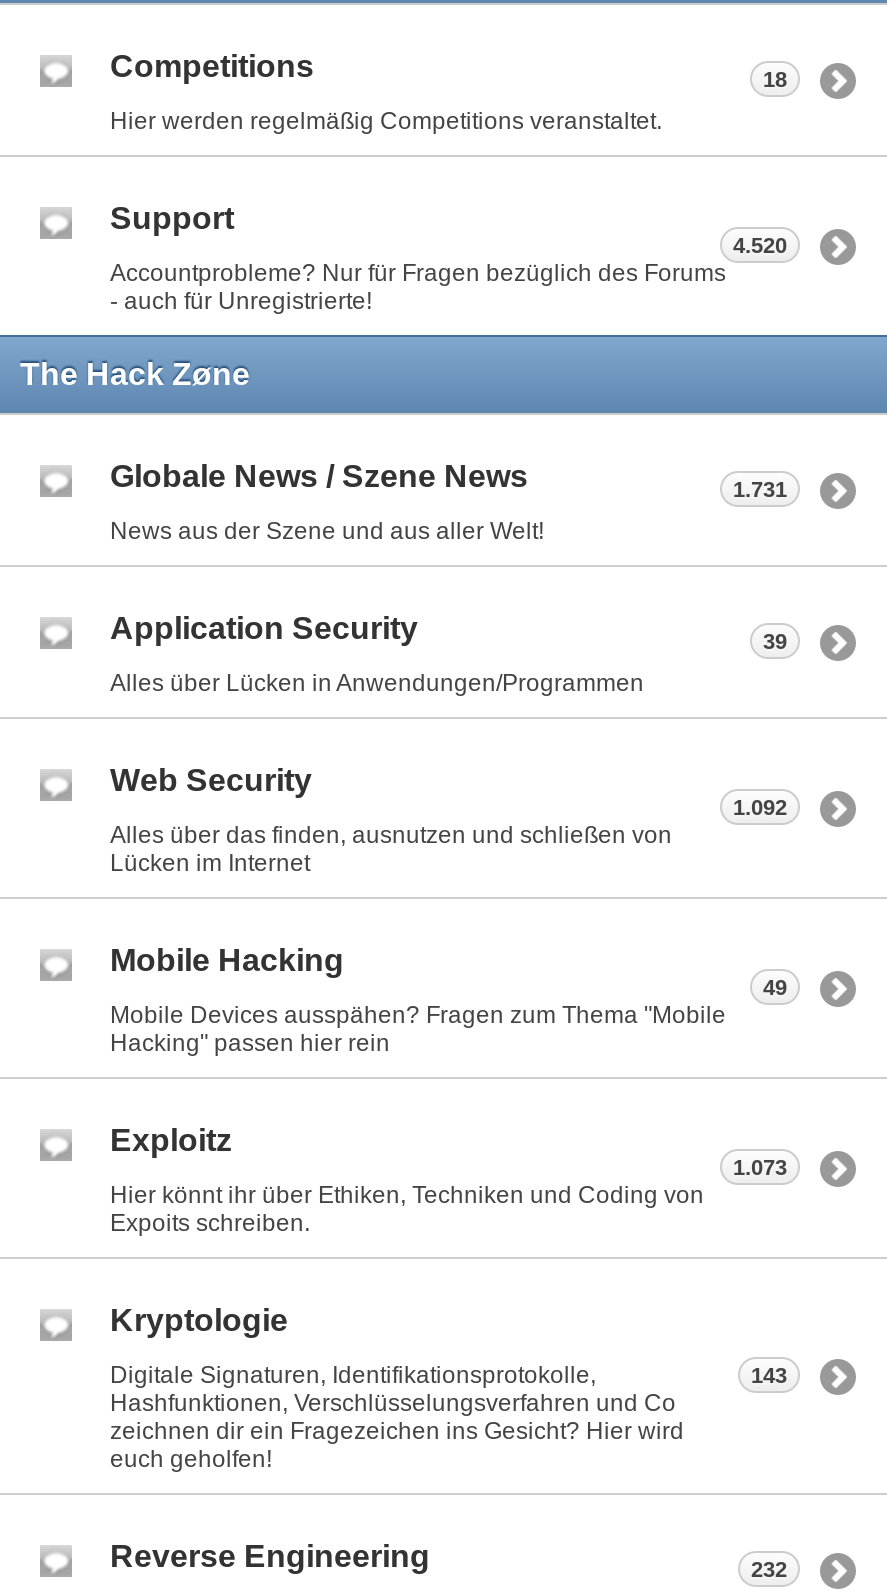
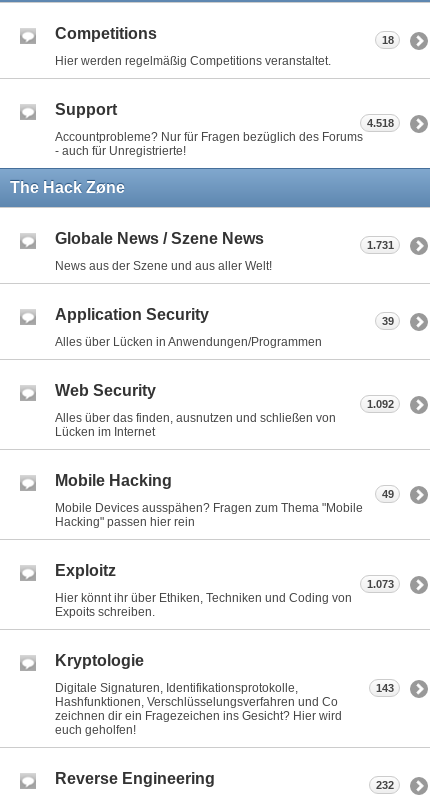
[733,233,787,257] 4.520 -> [366,117,393,129] 4.518

